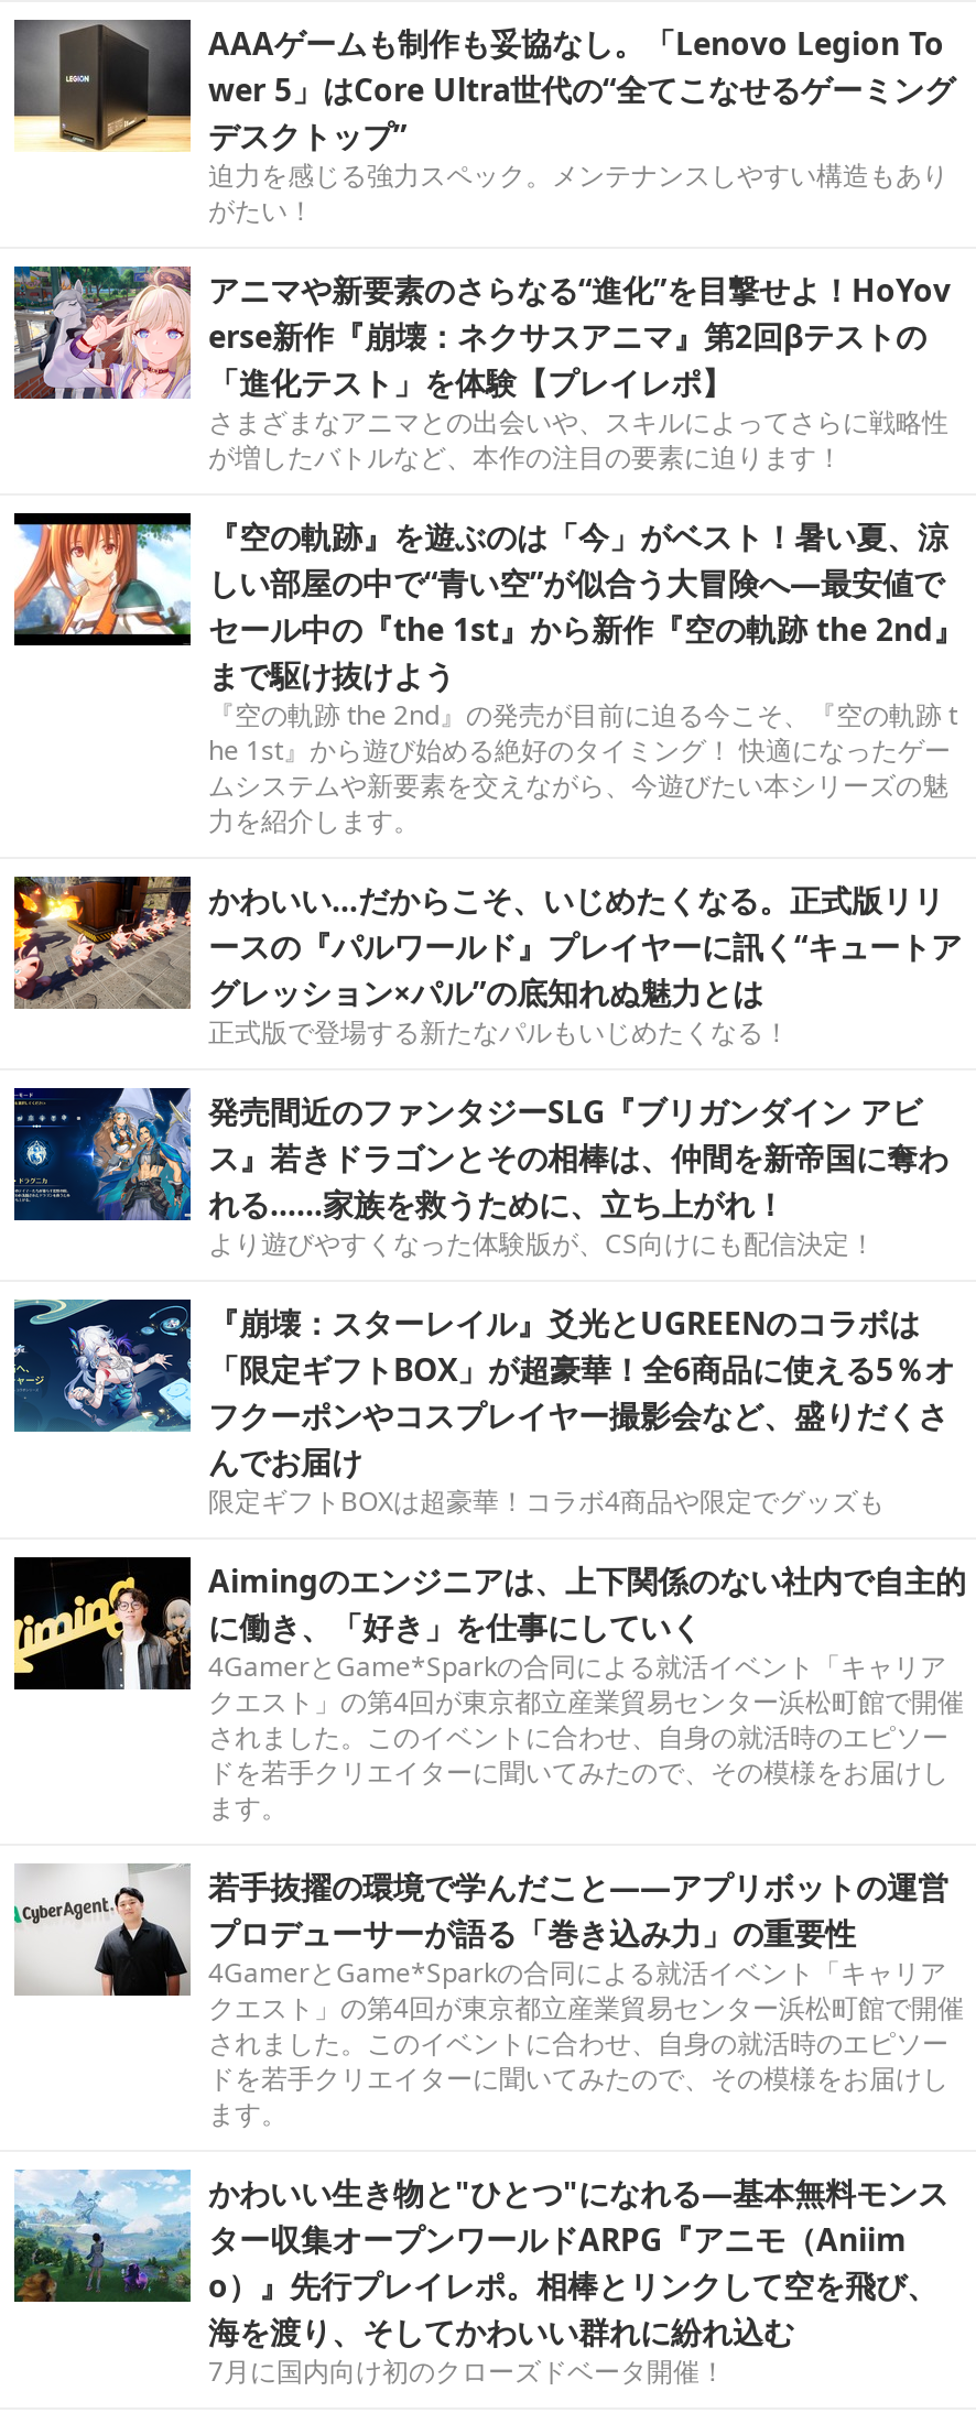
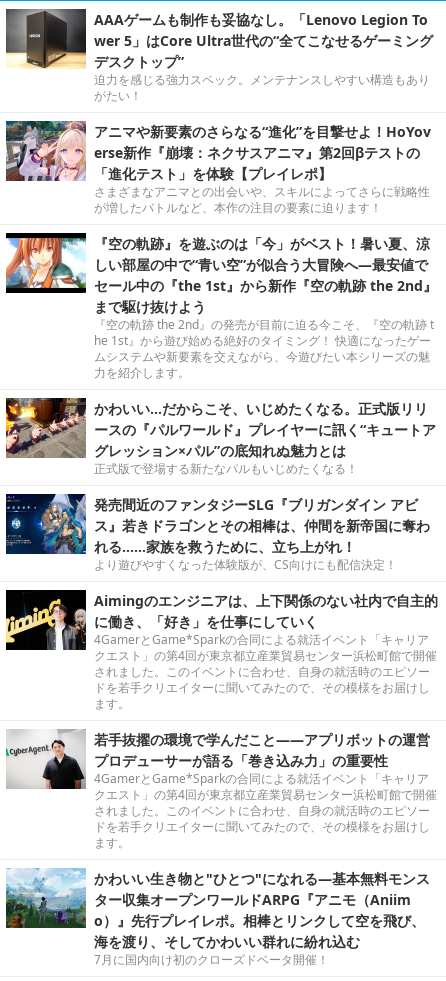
[12,1297,955,1519] [image] | 『崩壊：スターレイル』爻光とUGREENのコラボは | 「限定ギフトBOX」が超豪華！全6商品に使える5％オ | フクーポンやコスプレイヤー撮影会など、盛りだくさ | んでお届け | 限定ギフトBOXは超豪華！コラボ4商品や限定でグッズも -> none

